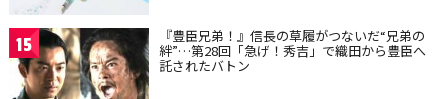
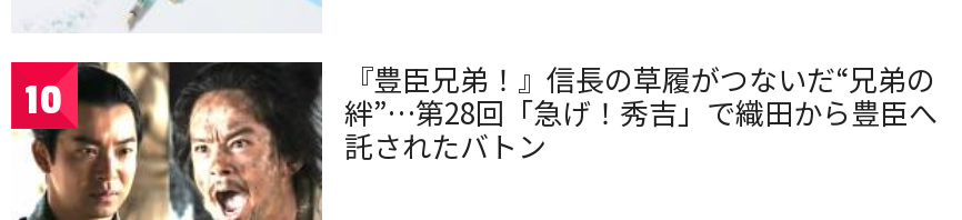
[16,34,32,56] 15 -> [24,75,64,124] 10

